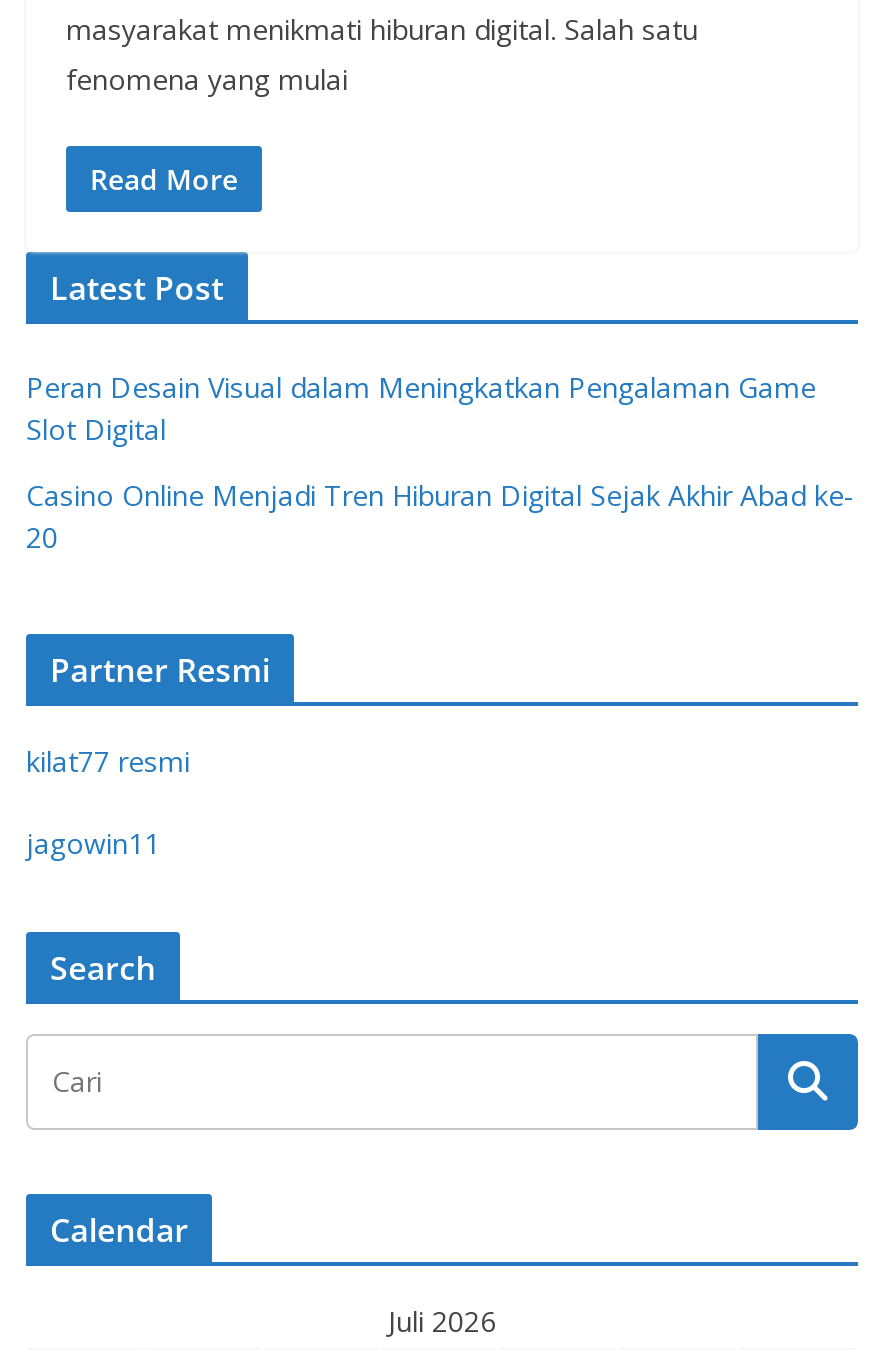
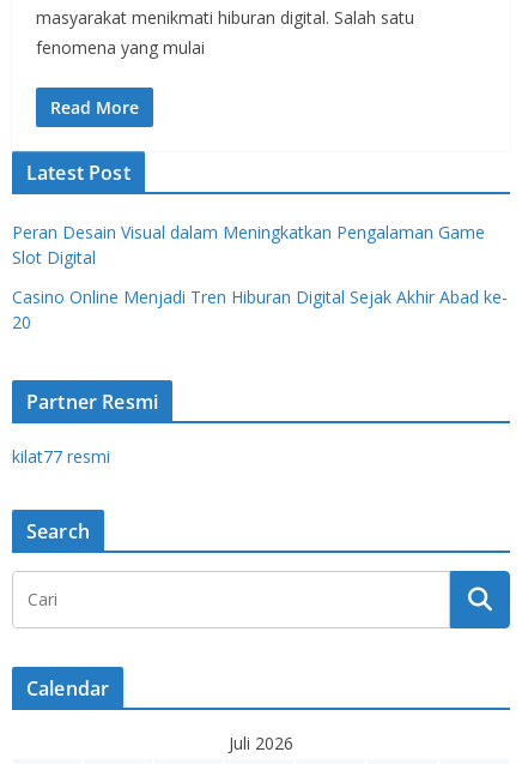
[26,824,160,862] jagowin11 -> none

